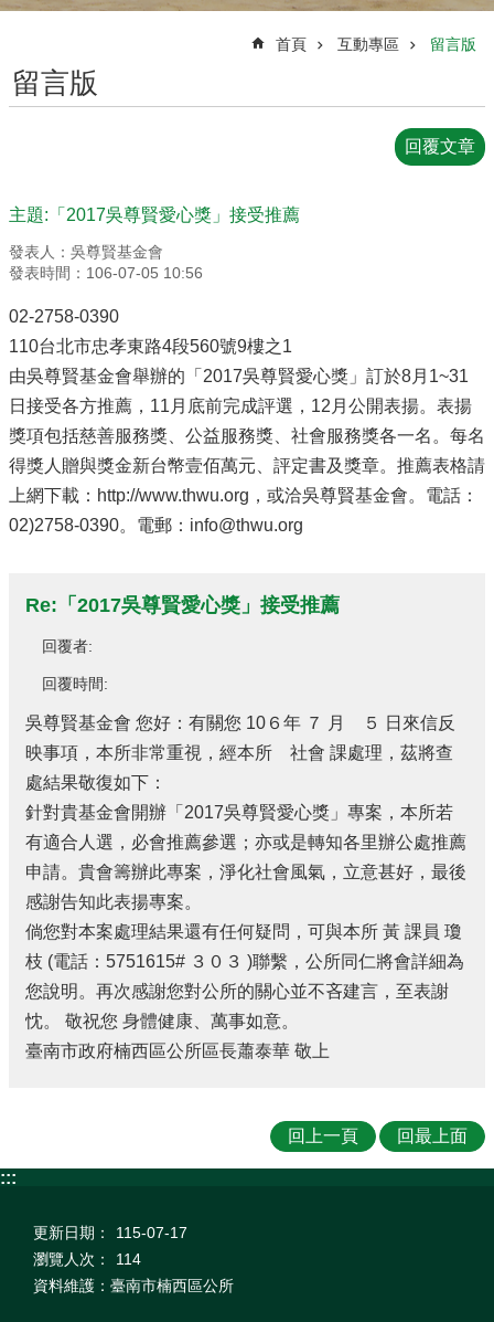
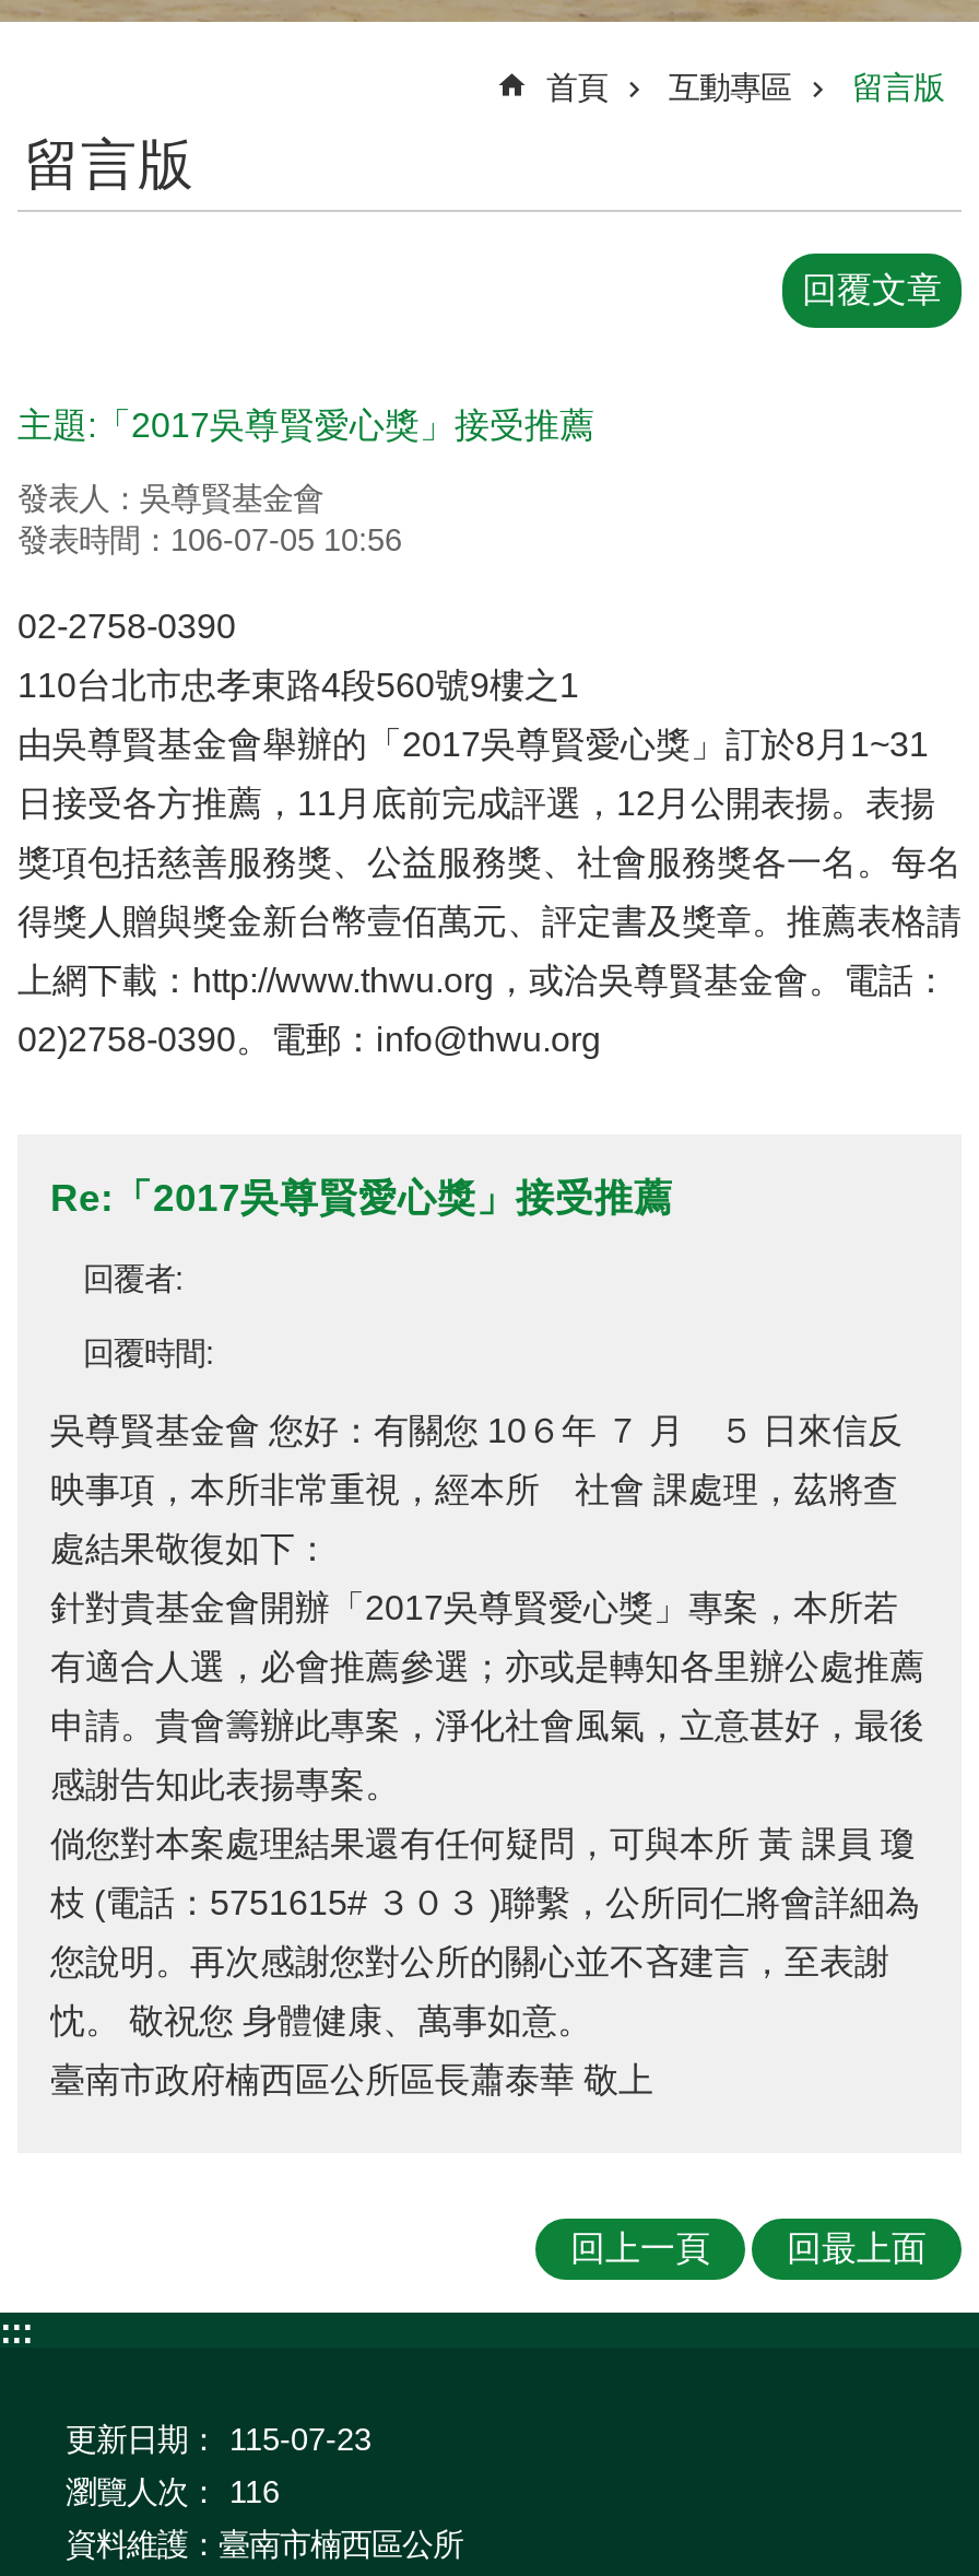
[33,1223,187,1241] 更新日期： 115-07-17 -> [66,2421,371,2456] 更新日期： 115-07-23
[33,1250,141,1267] 瀏覽人次： 114 -> [66,2473,280,2508] 瀏覽人次： 116

